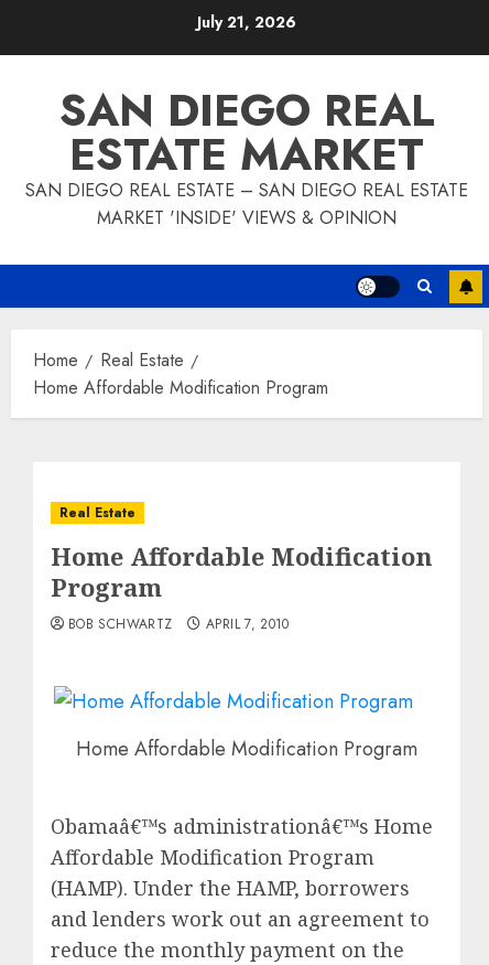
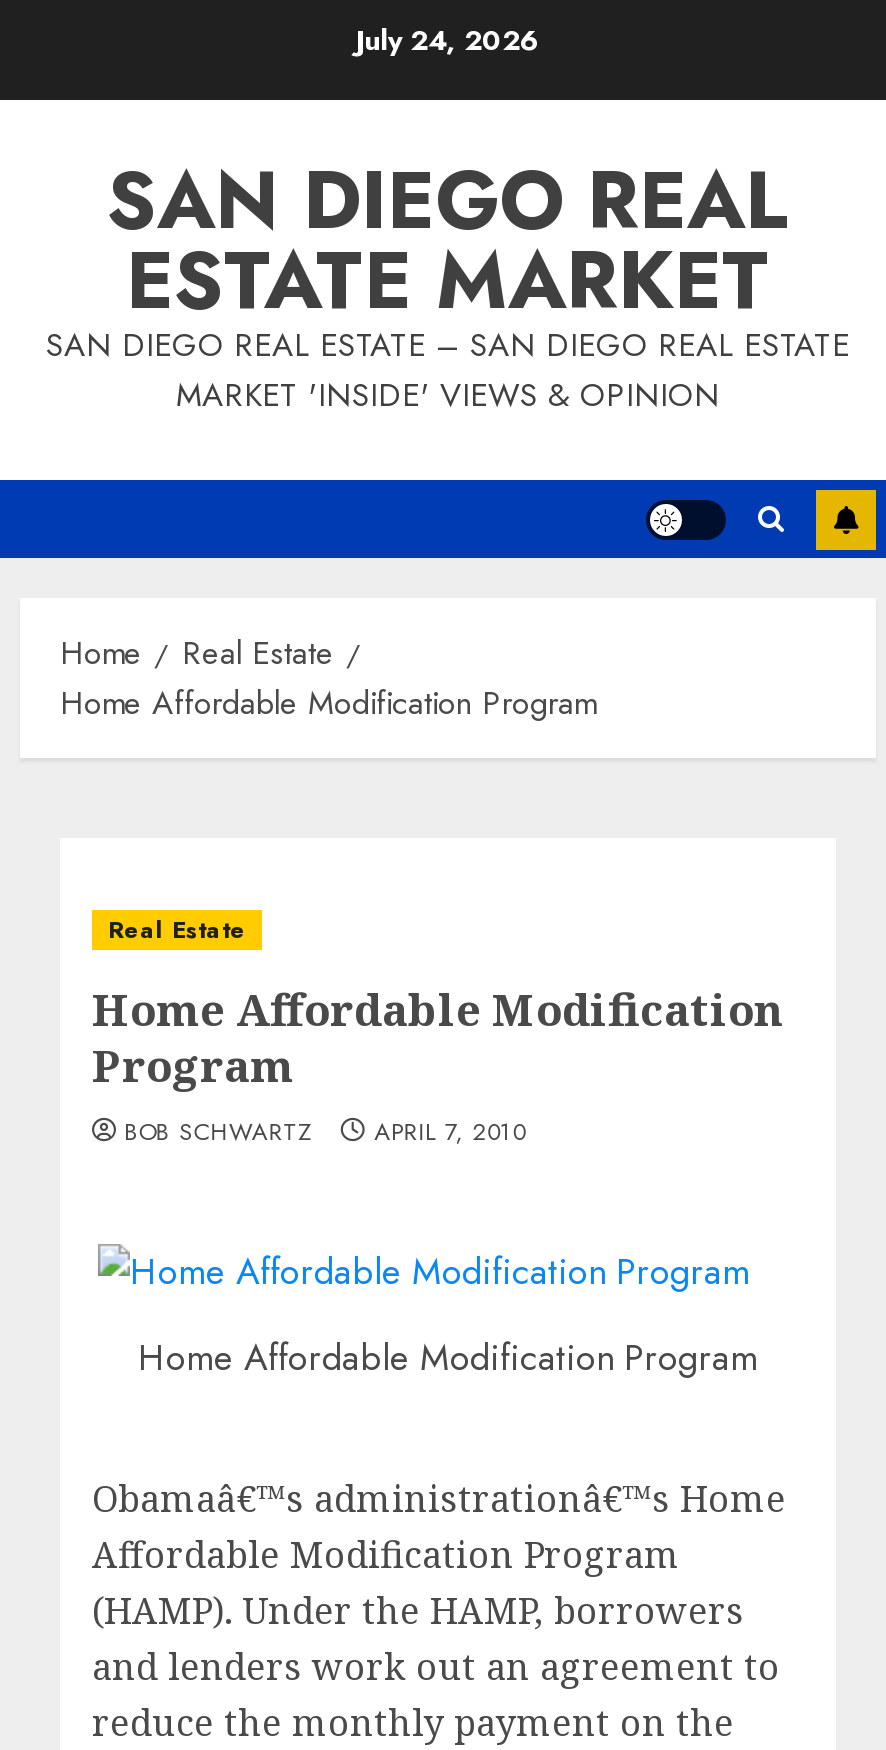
[197,11,296,33] July 21, 2026 -> [356,20,540,60] July 24, 2026

